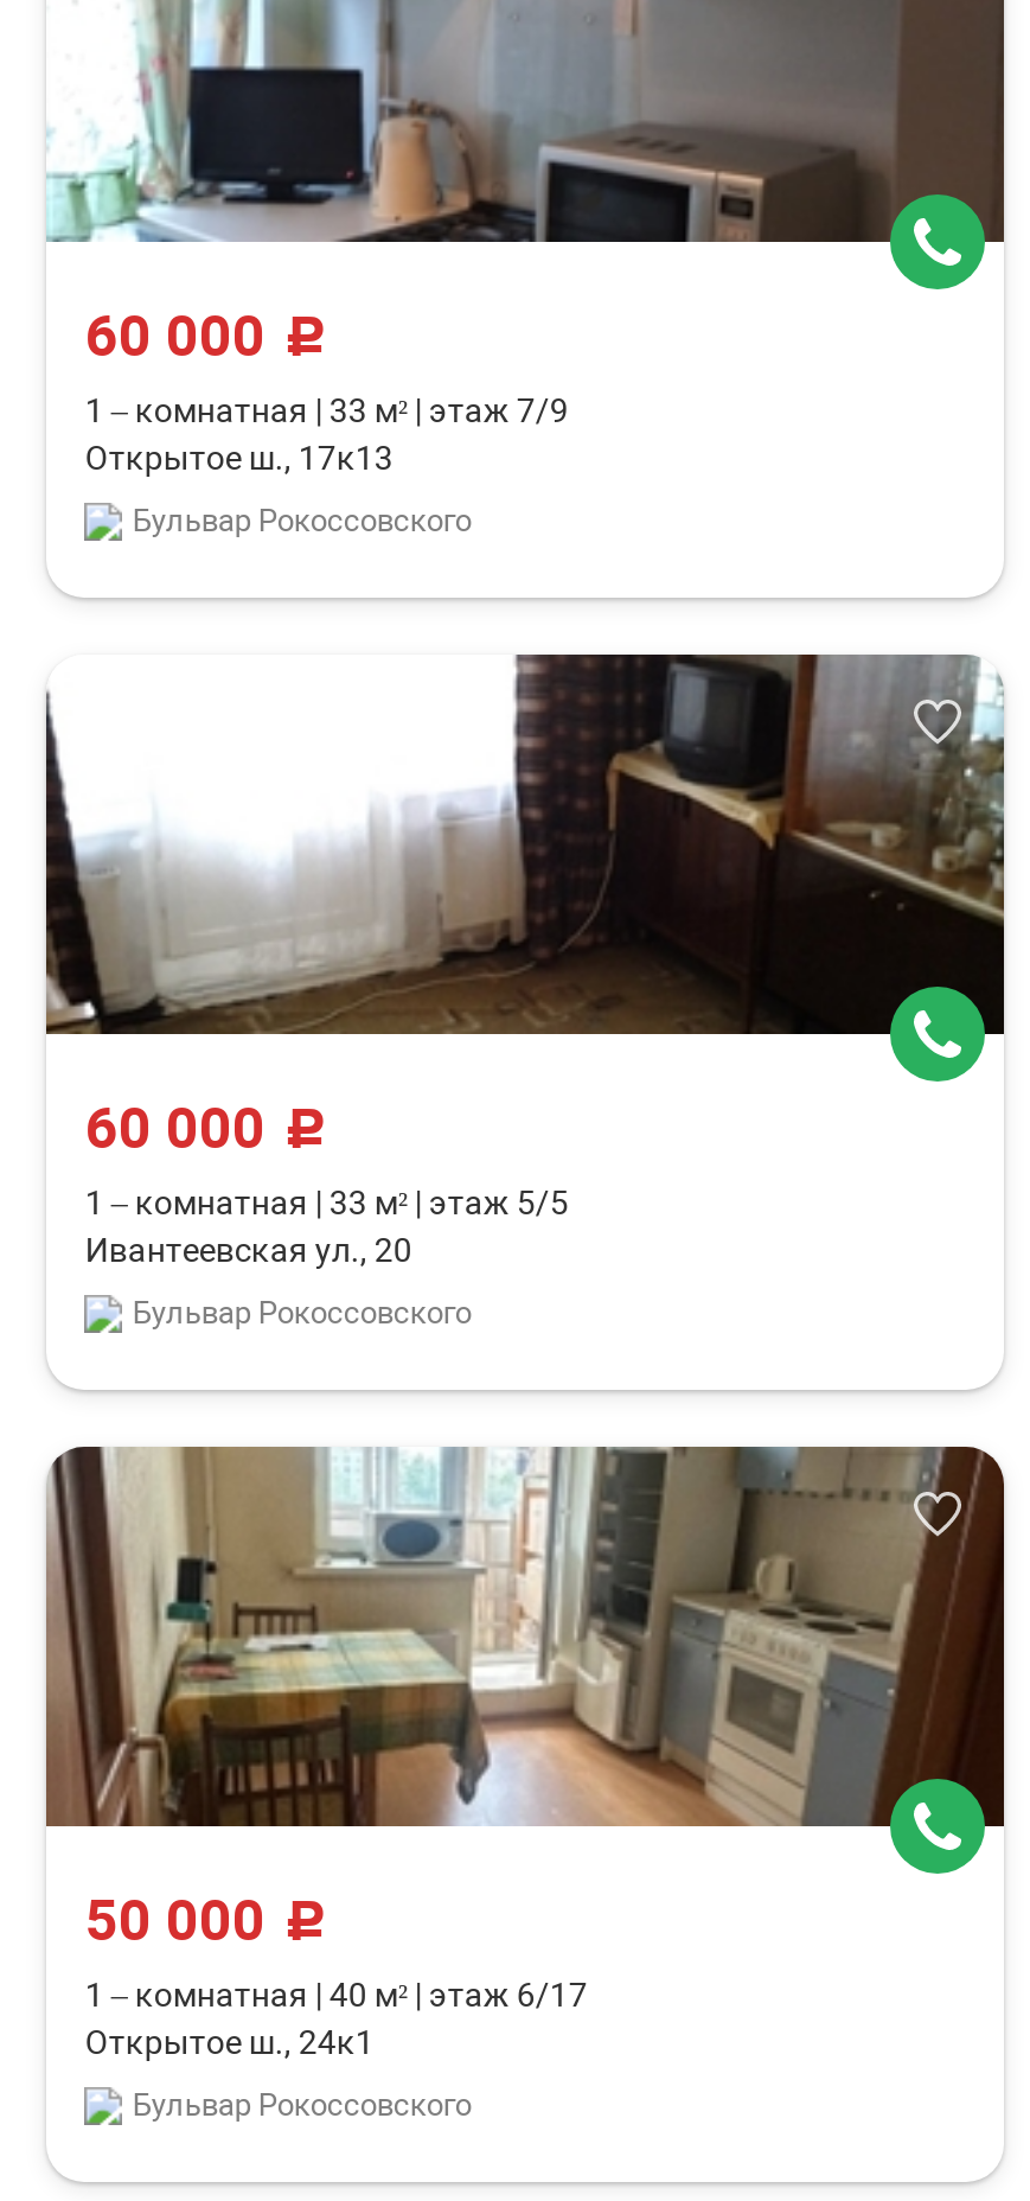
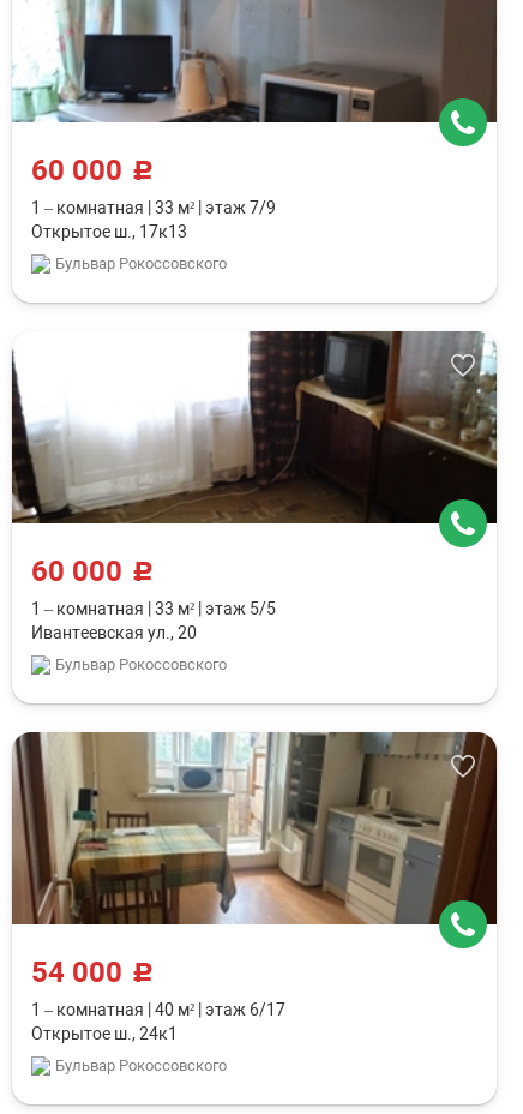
[85,1888,329,1954] 50 000 c -> [32,956,155,989] 54 000 c

